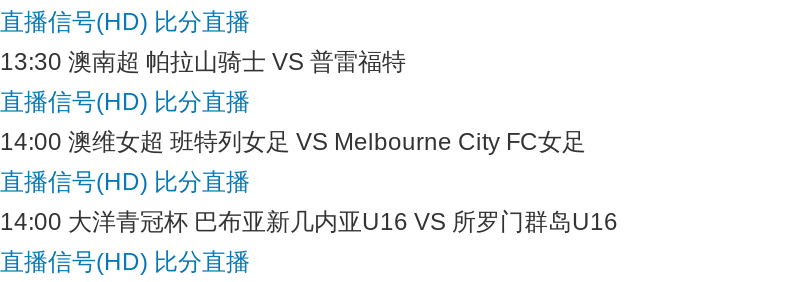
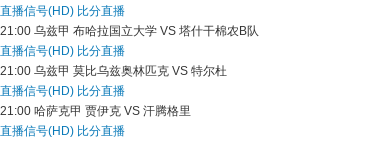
[0,48,406,76] 13:30 澳南超帕拉山骑士 VS 普雷福特 -> [0,24,259,38] 21:00 乌兹甲布哈拉国立大学 VS 塔什干棉农B队
[0,128,586,156] 14:00 澳维女超班特列女足 VS Melbourne City FC女足 -> [0,64,227,78] 21:00 乌兹甲莫比乌兹奥林匹克 VS 特尔杜
[0,208,618,236] 14:00 大洋青冠杯巴布亚新几内亚U16 VS 所罗门群岛U16 -> [0,104,191,118] 21:00 哈萨克甲贾伊克 VS 汗腾格里

